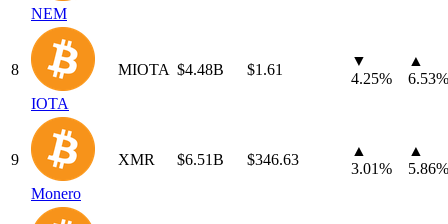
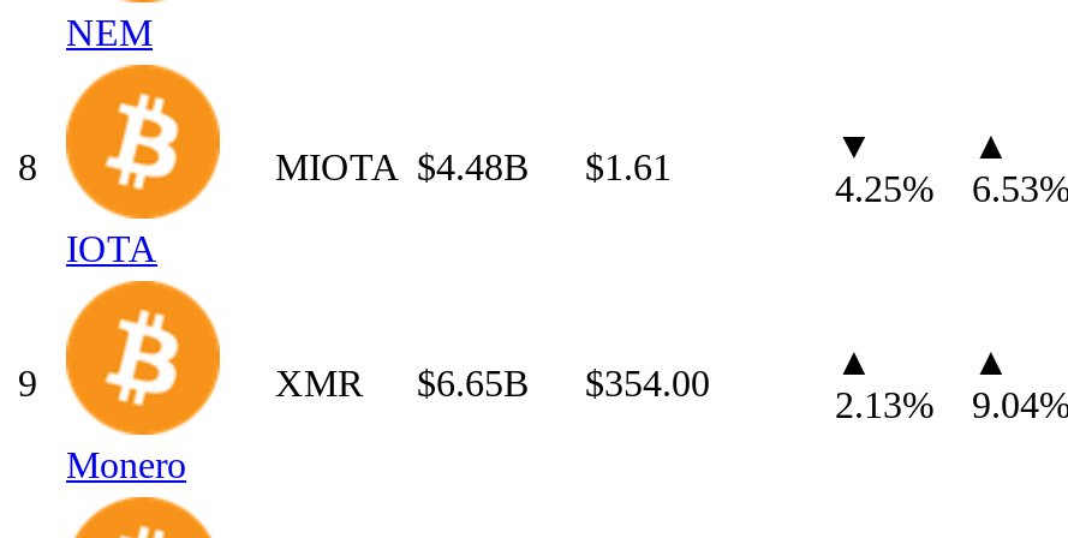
[177,151,299,168] $6.51B | $346.63 -> [417,363,710,404] $6.65B | $354.00
[351,160,392,177] 3.01% -> [835,385,933,426] 2.13%
[408,160,448,177] 5.86% -> [972,385,1068,426] 9.04%

